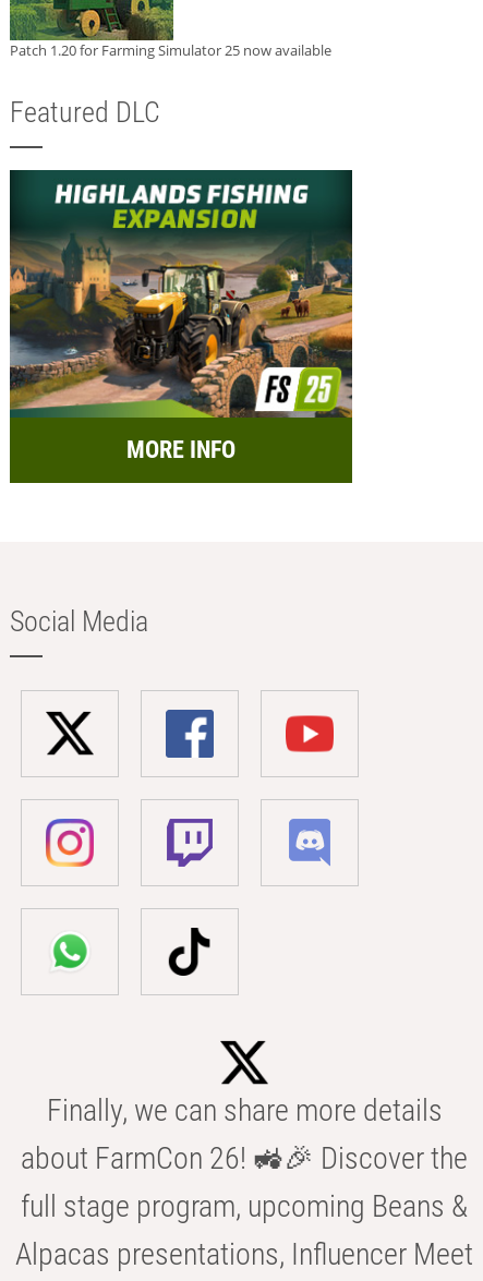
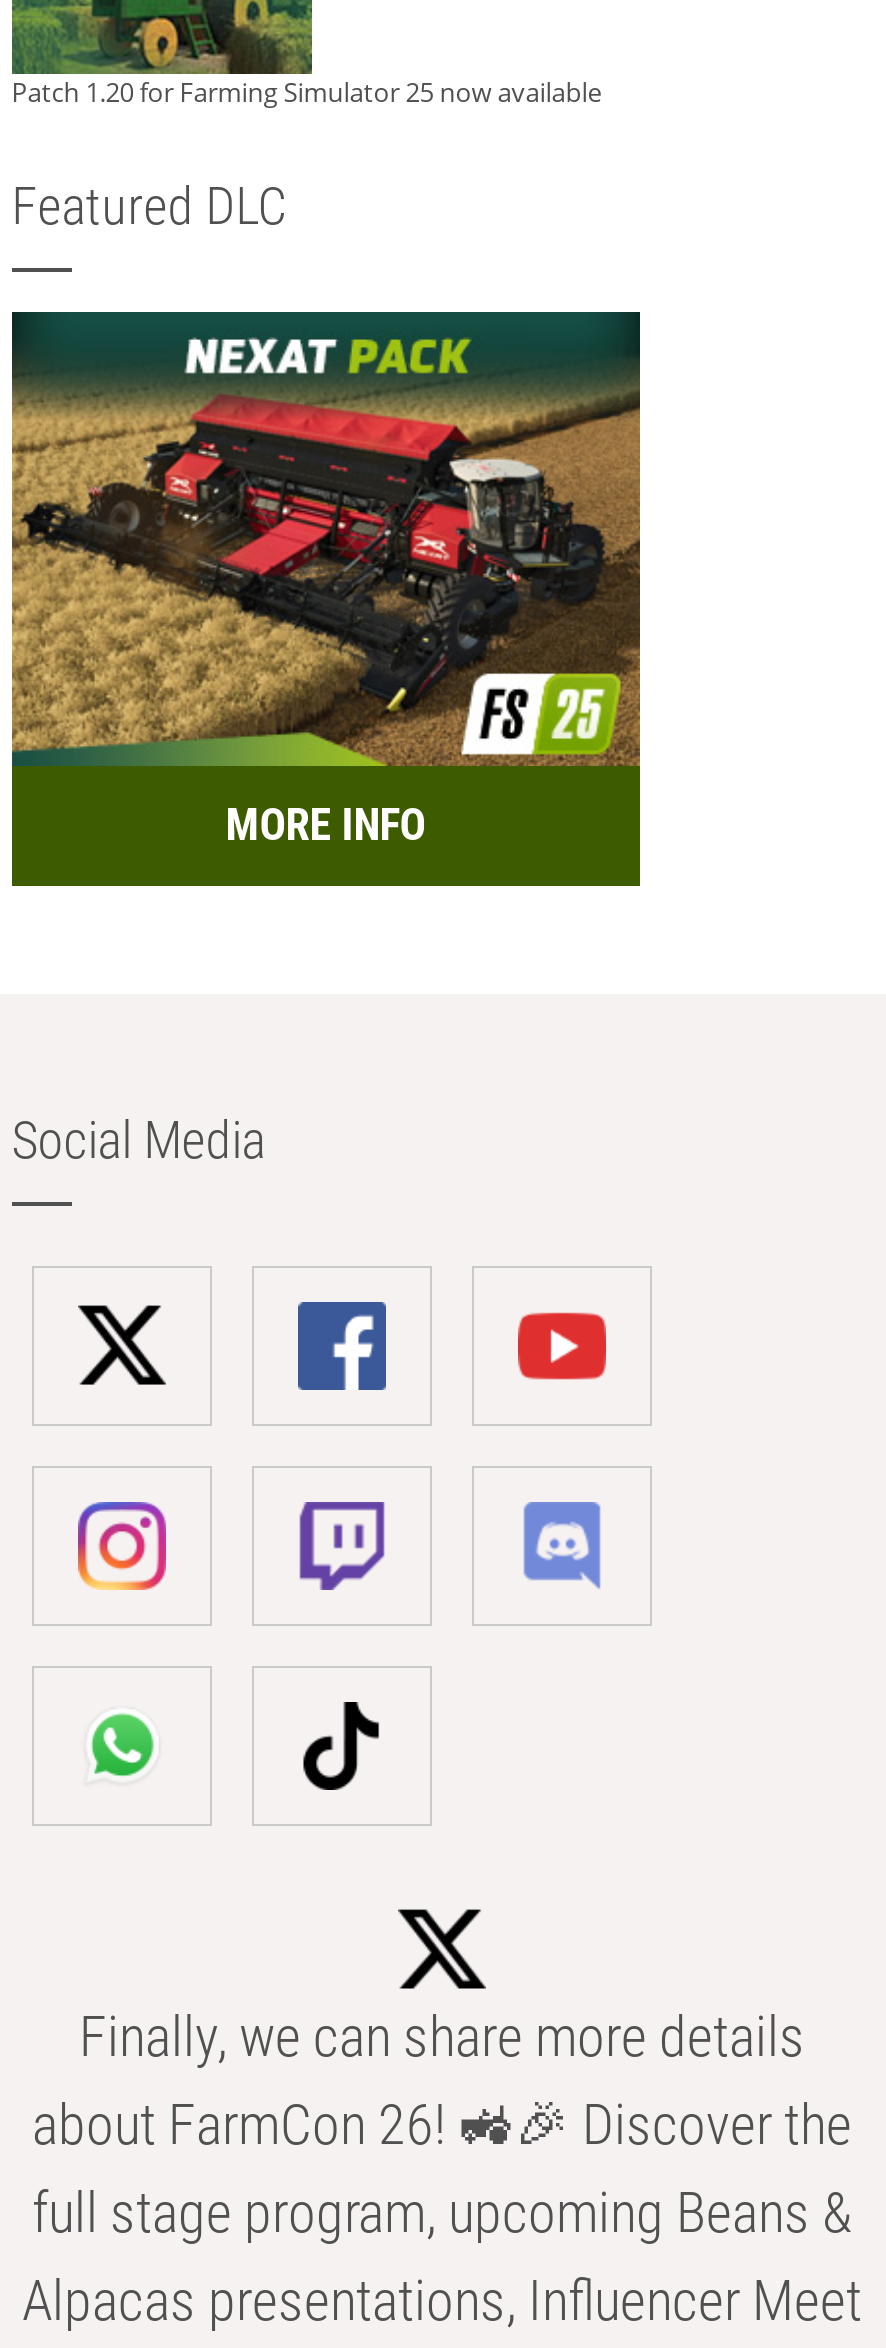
[9,183,353,418] [image] -> [10,338,642,766] [image]

